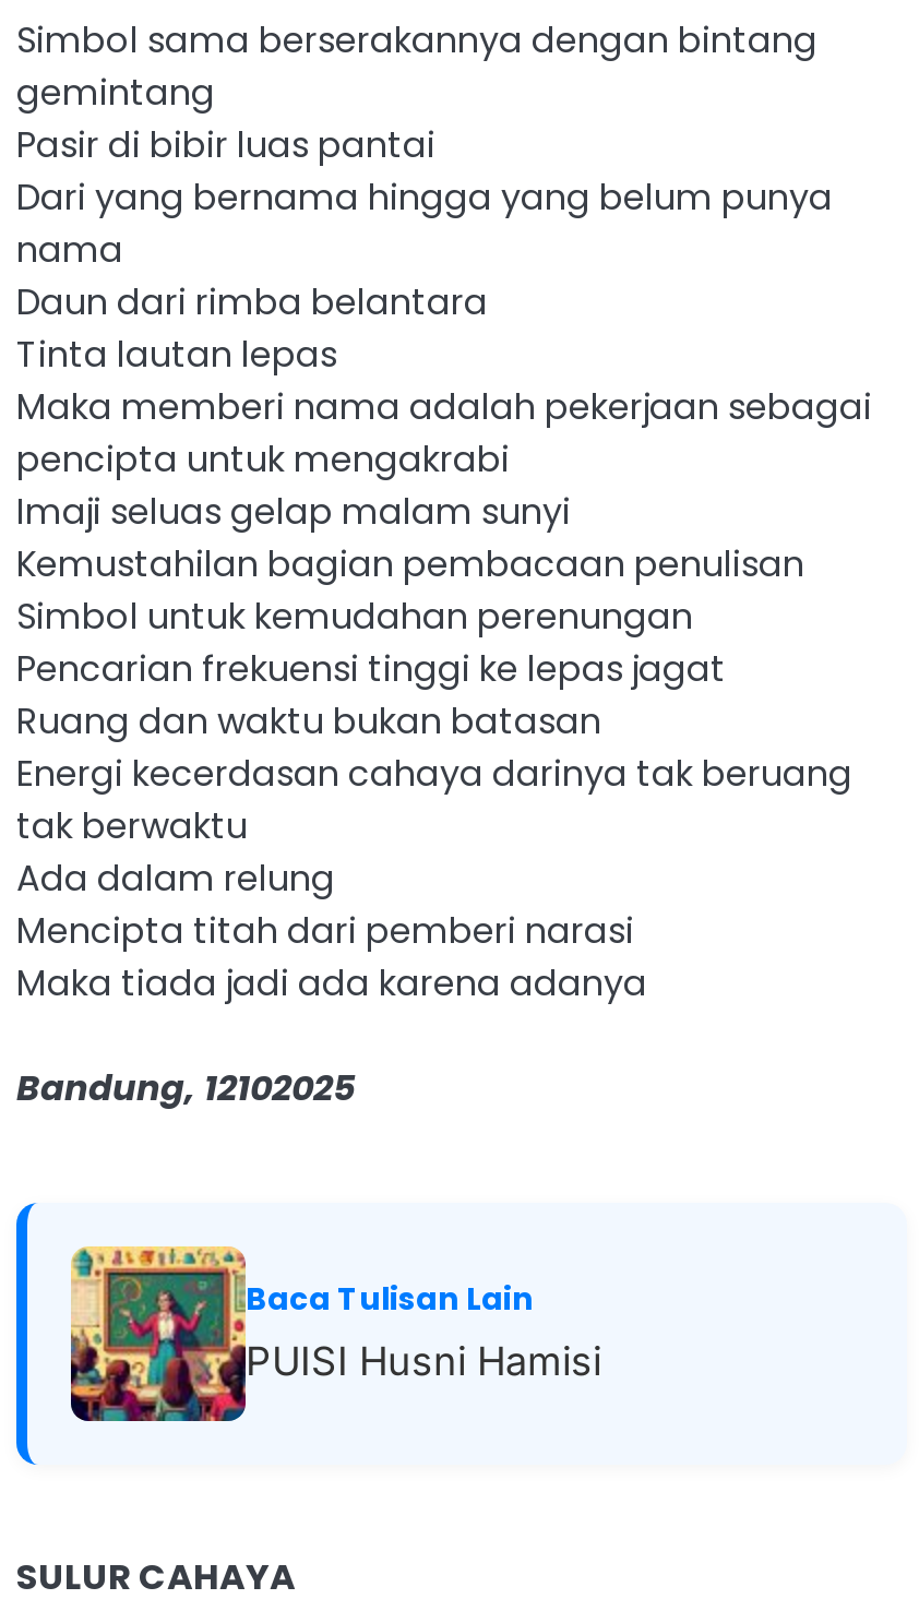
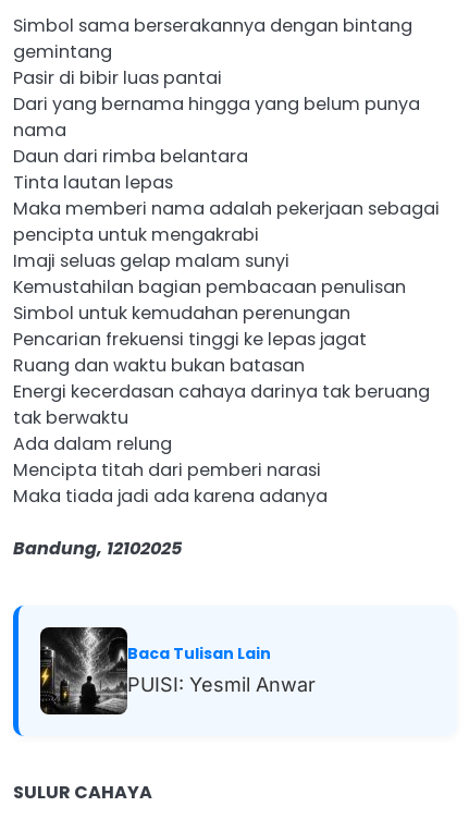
[69,1244,601,1423] [image] | PUISI Husni Hamisi -> [39,626,316,716] [image] | PUISI: Yesmil Anwar

